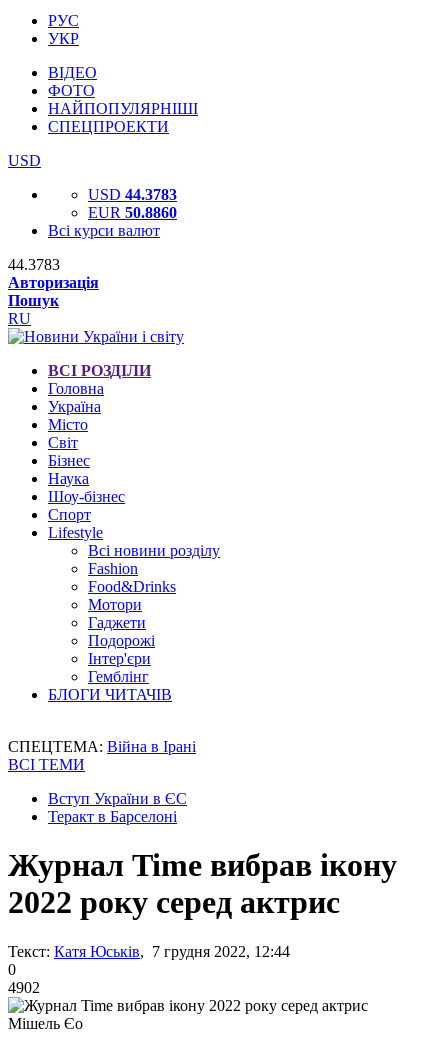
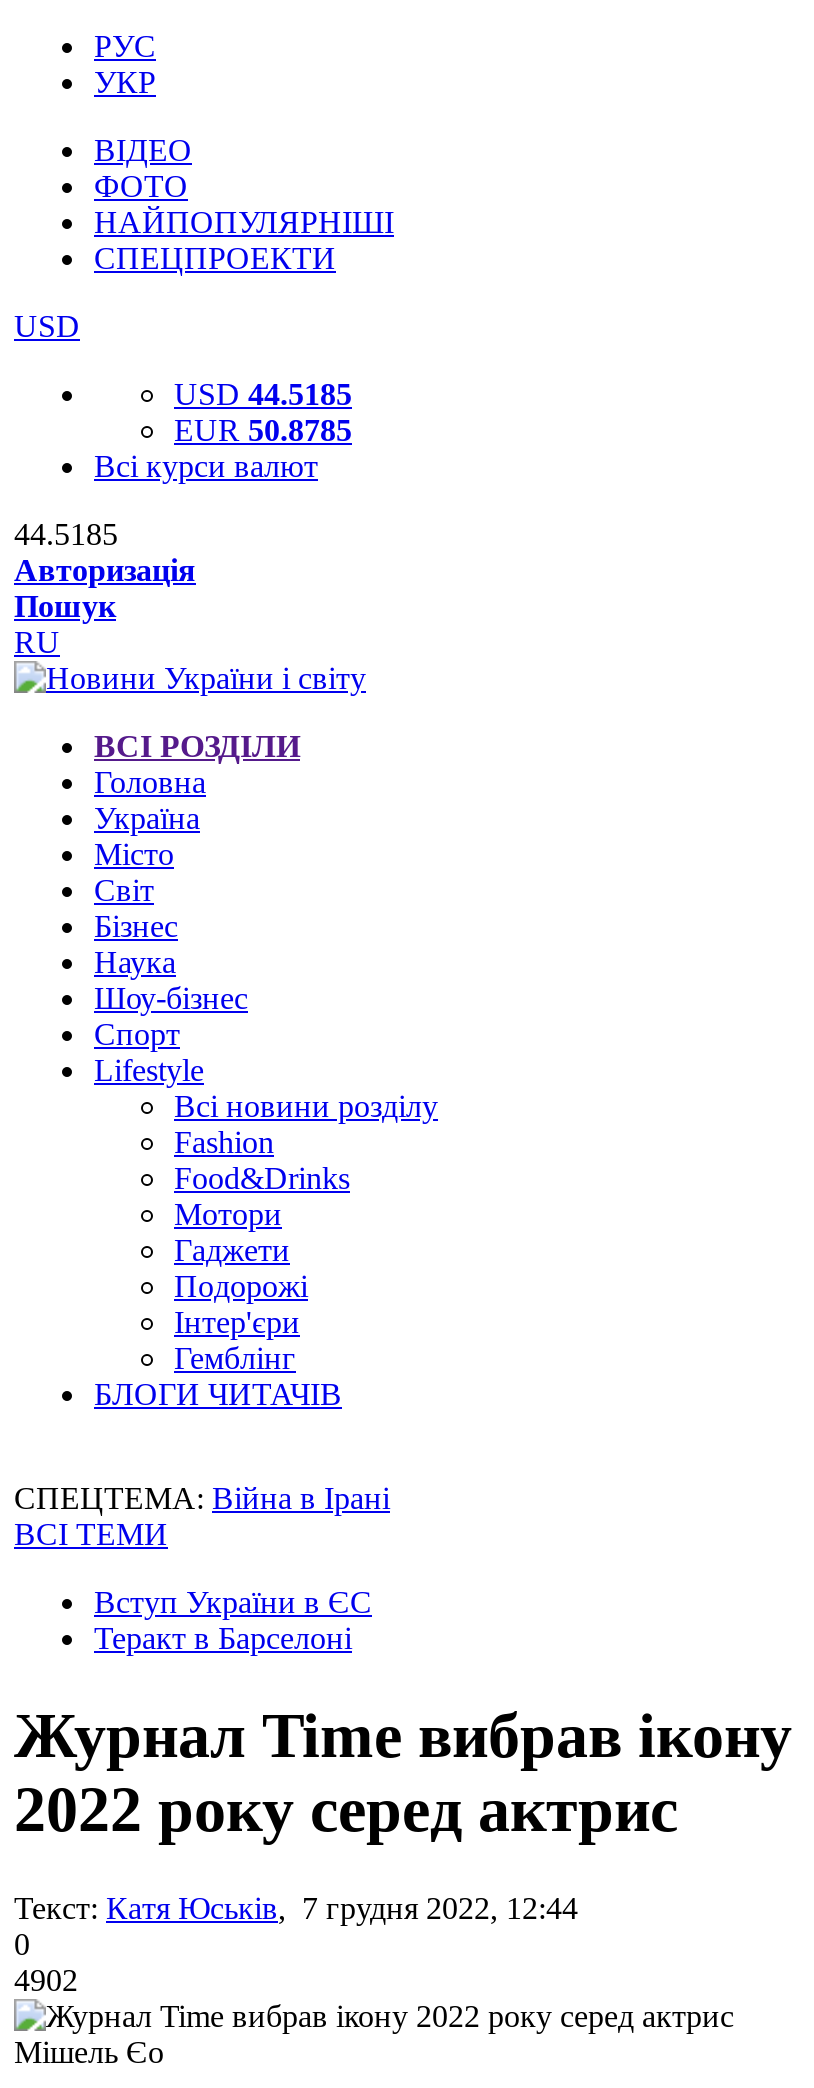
[88,186,177,203] USD 44.3783 -> [174,377,352,411] USD 44.5185
[88,204,177,221] EUR 50.8860 -> [174,413,352,447] EUR 50.8785
[8,256,60,273] 44.3783 -> [14,517,118,551] 44.5185

